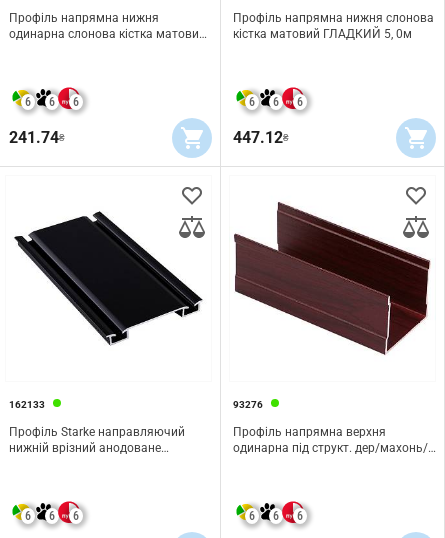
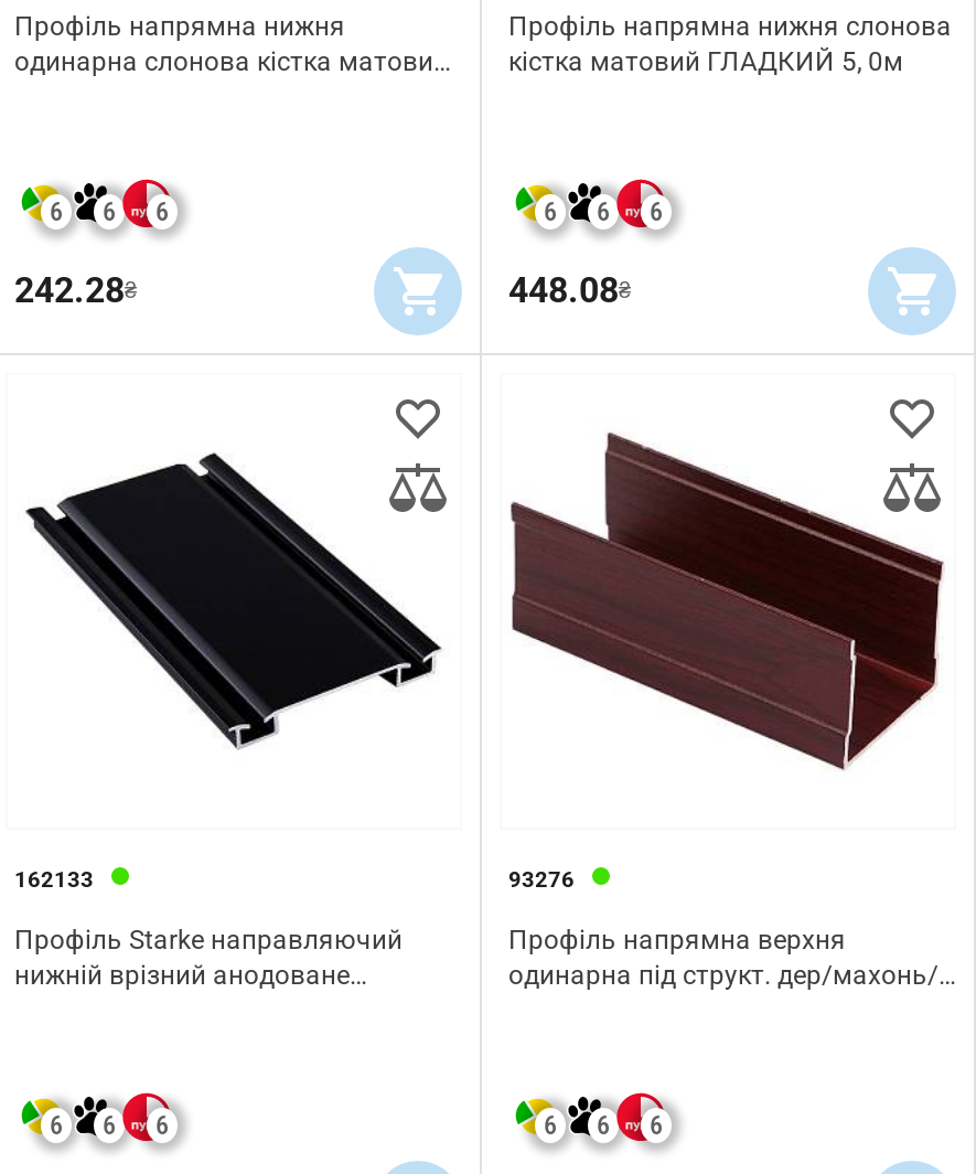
[9,128,65,147] 241.74₴ -> [14,269,138,311] 242.28₴
[233,128,289,147] 447.12₴ -> [508,269,632,311] 448.08₴

